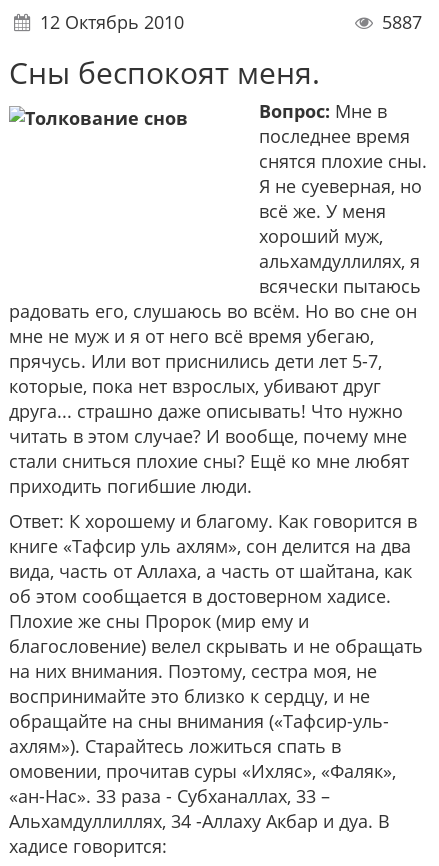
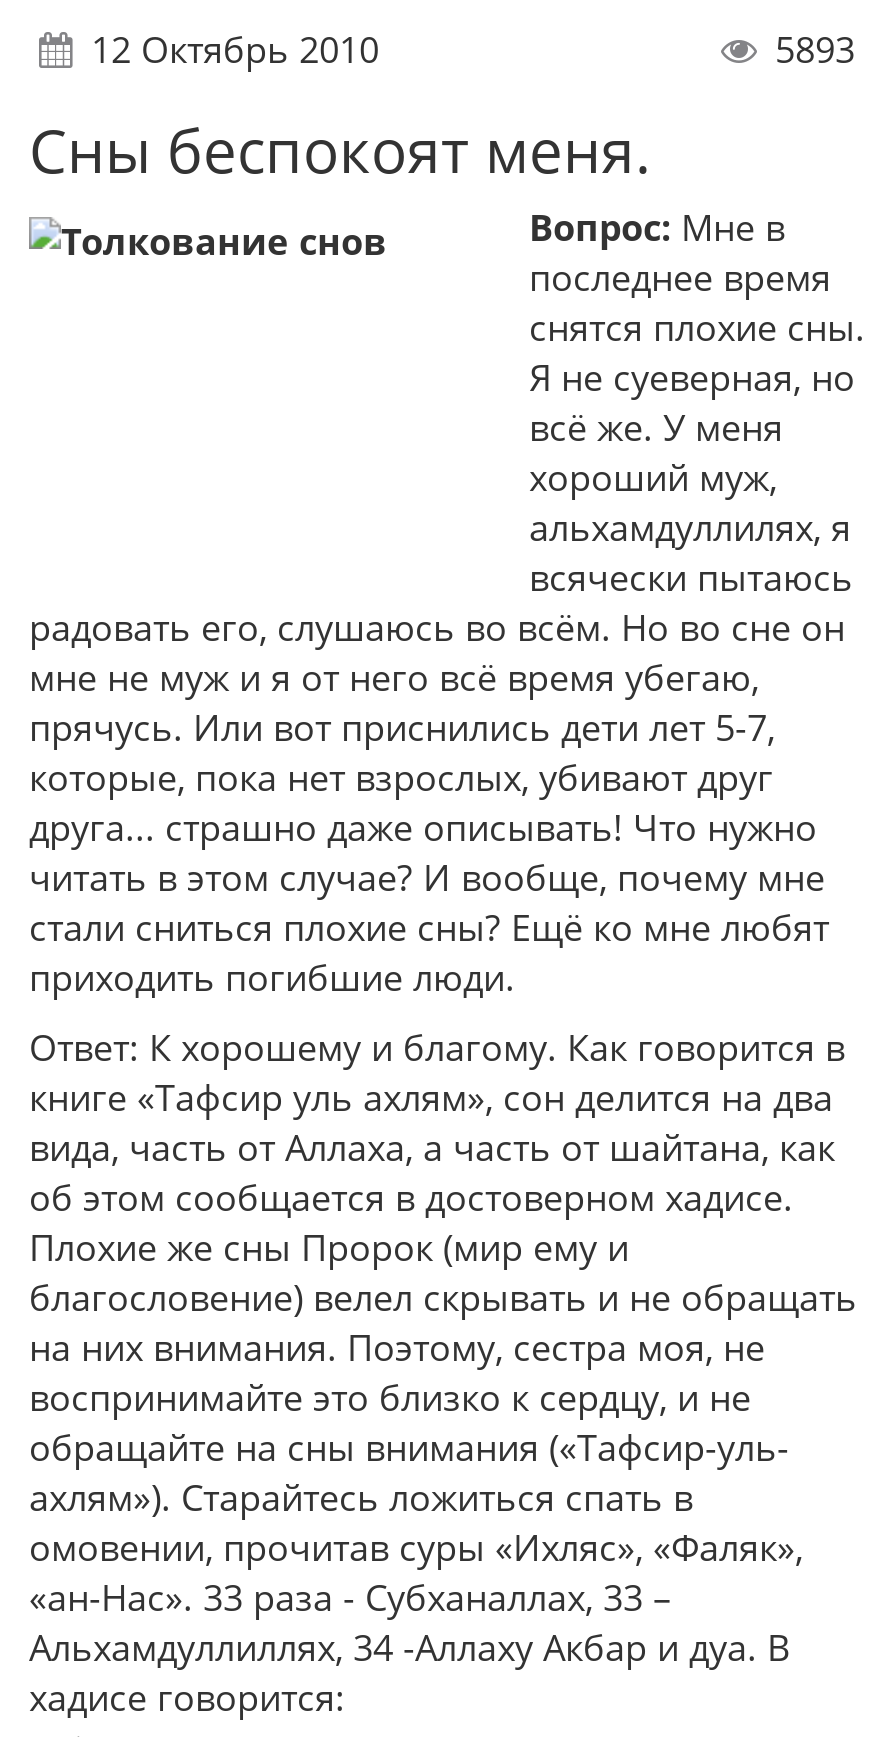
[382,10,422,34] 5887 -> [775,25,855,73] 5893

